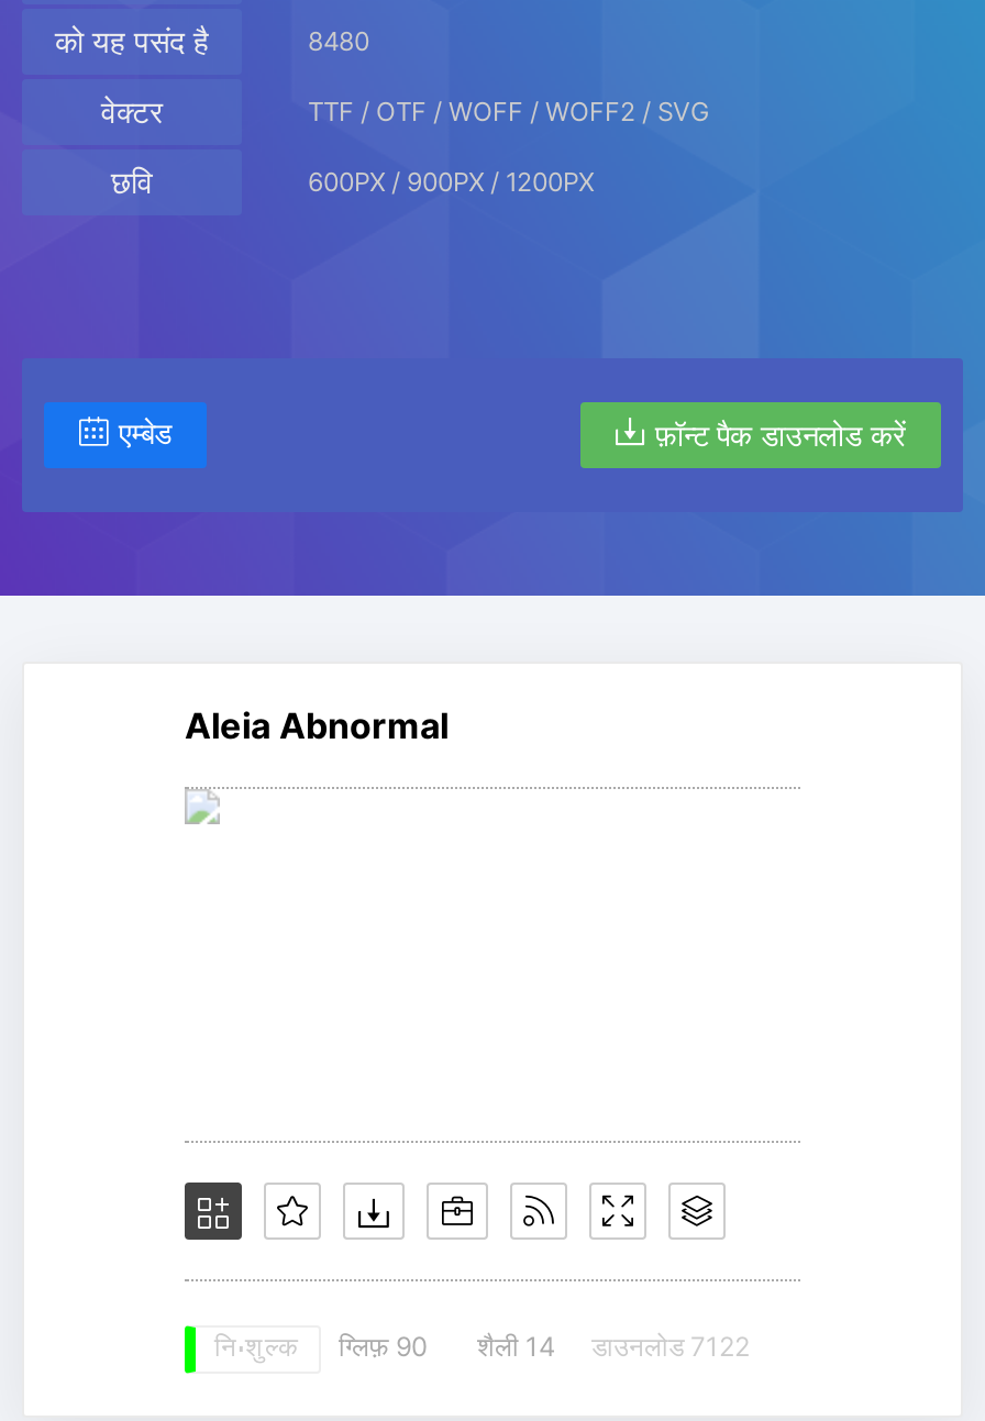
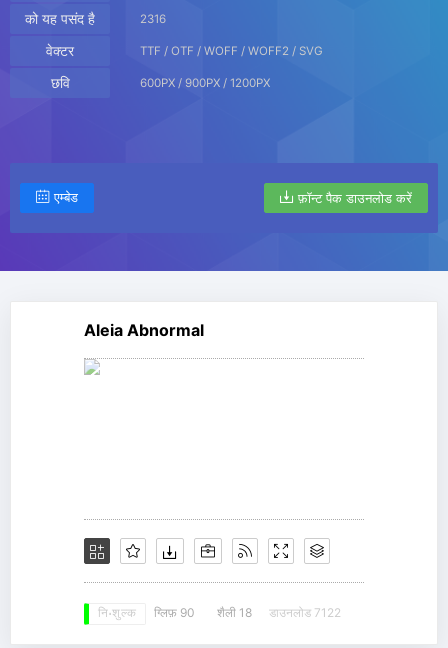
[308,26,369,57] 8480 -> [140,12,166,26] 2316
[214,1330,750,1369] नि: शुल्क ग्लिफ़ 90 शैली 14 डाउनलोड 7122 -> [97,605,341,623] नि: शुल्क ग्लिफ़ 90 शैली 18 डाउनलोड 7122

